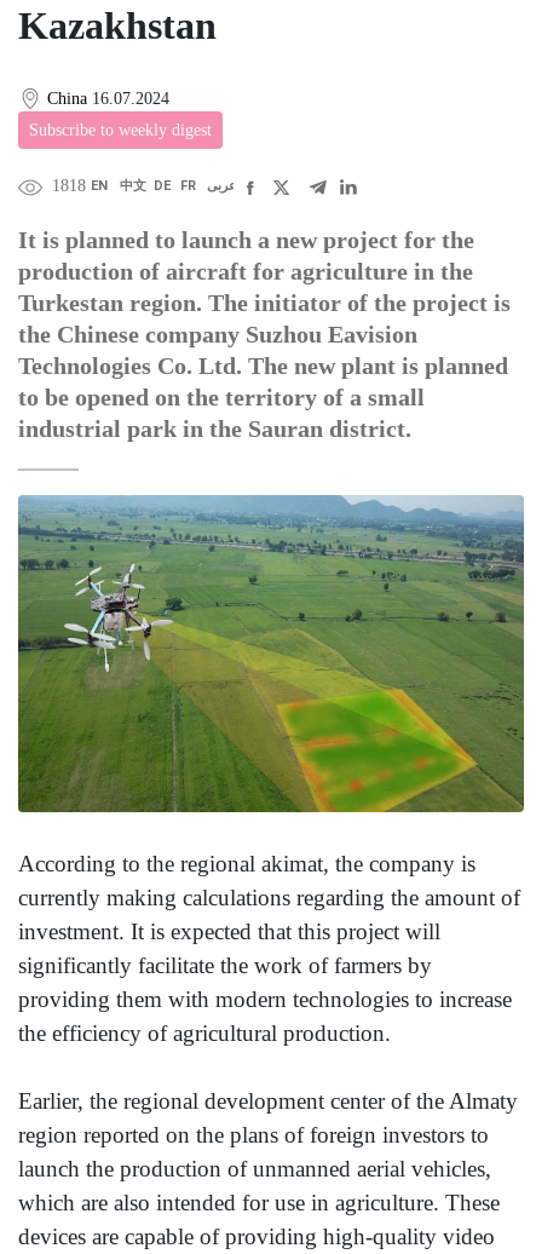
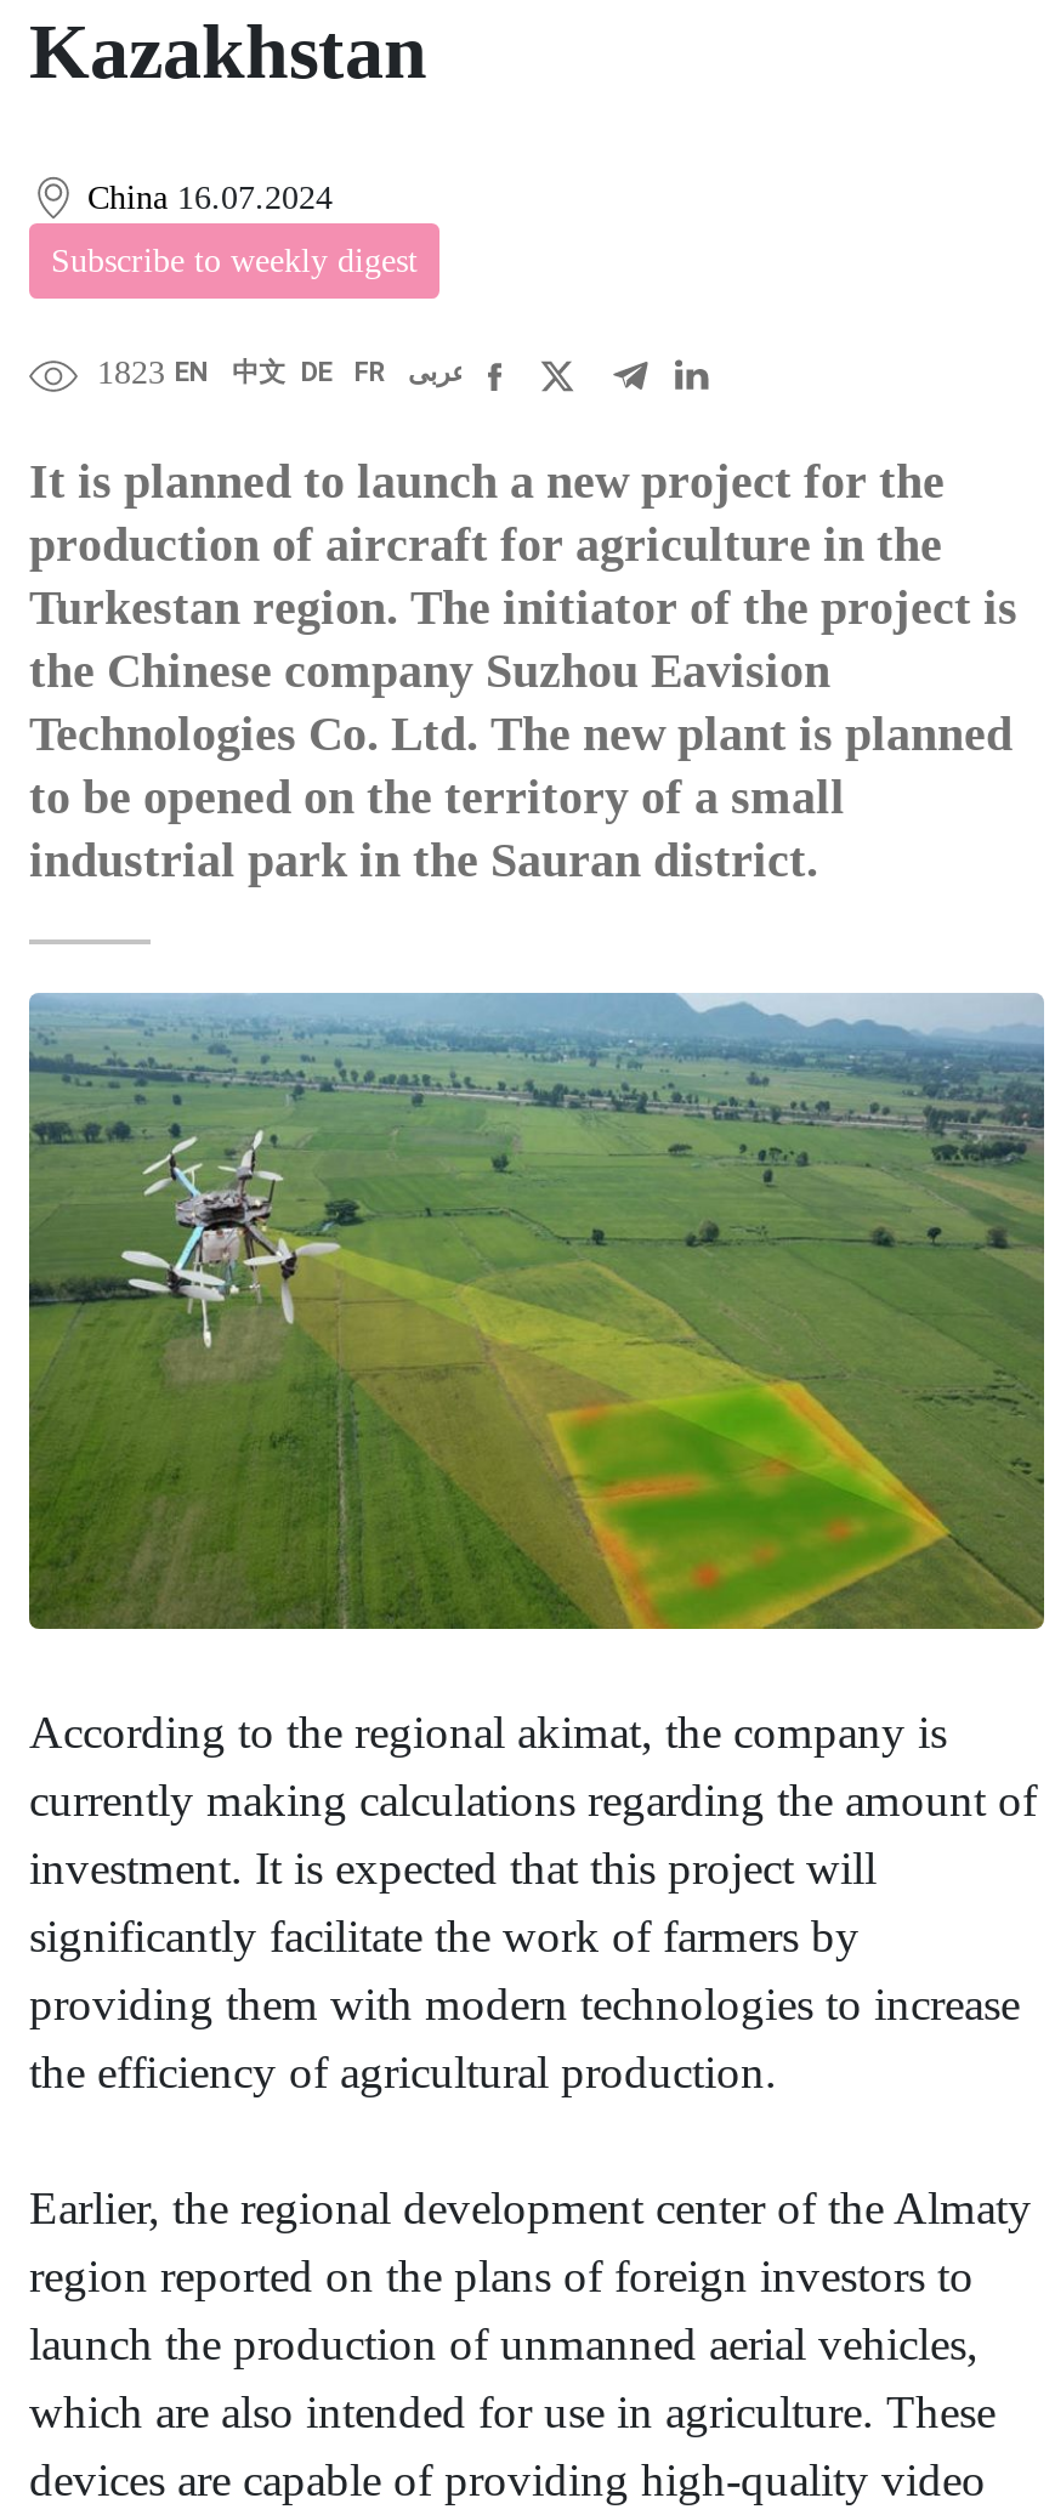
[52,177,196,195] 1818 EN | 中文 DE FR -> [97,355,385,392] 1823 EN | 中文 DE | FR

